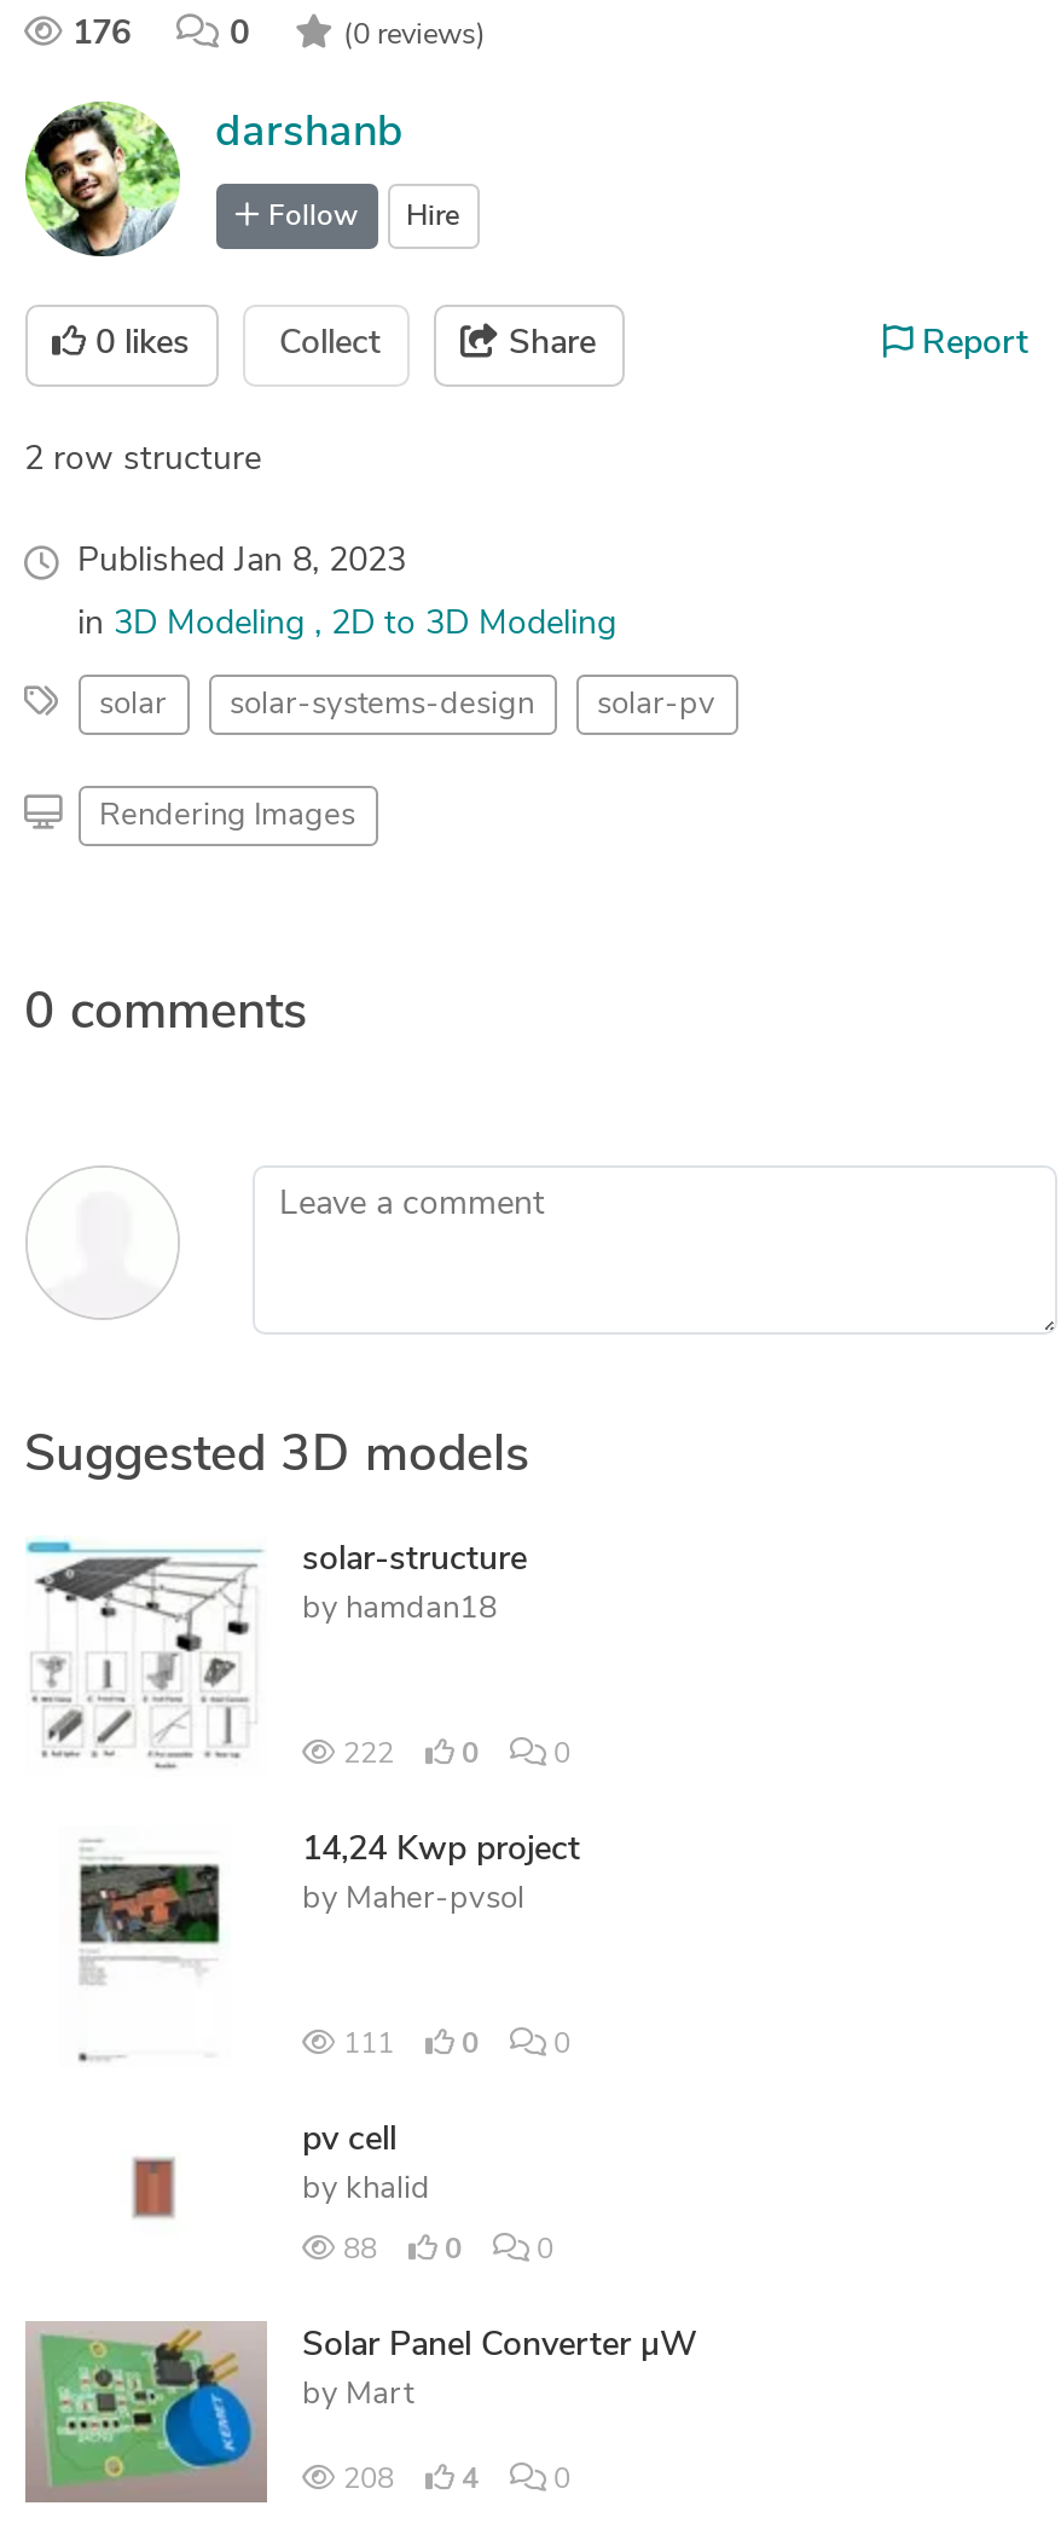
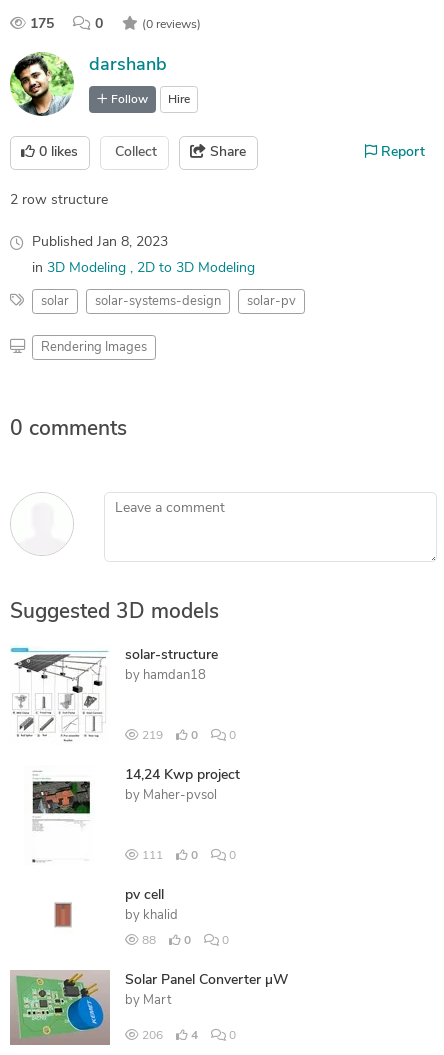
[73,17,131,53] 176 -> [29,17,53,32] 175
[336,1740,401,1769] 222 -> [138,729,165,741] 219
[336,2465,401,2494] 208 -> [138,1029,165,1041] 206

